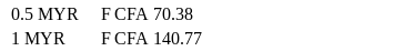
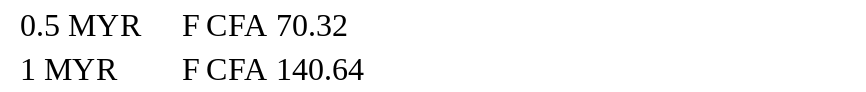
[11,4,193,23] 0.5 MYR F CFA 70.38 -> [20,7,348,41] 0.5 MYR F CFA 70.32
[11,28,202,47] 1 MYR F CFA 140.77 -> [20,51,364,85] 1 MYR F CFA 140.64

